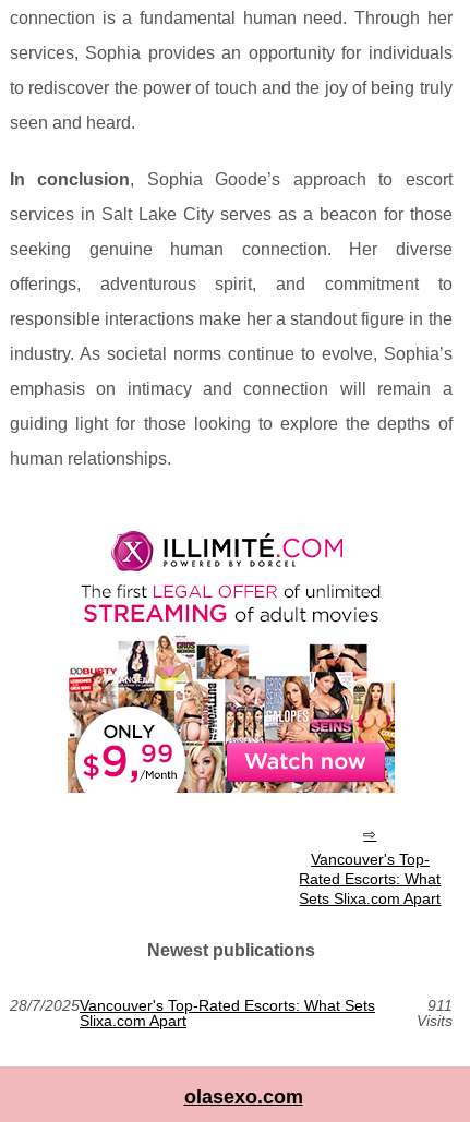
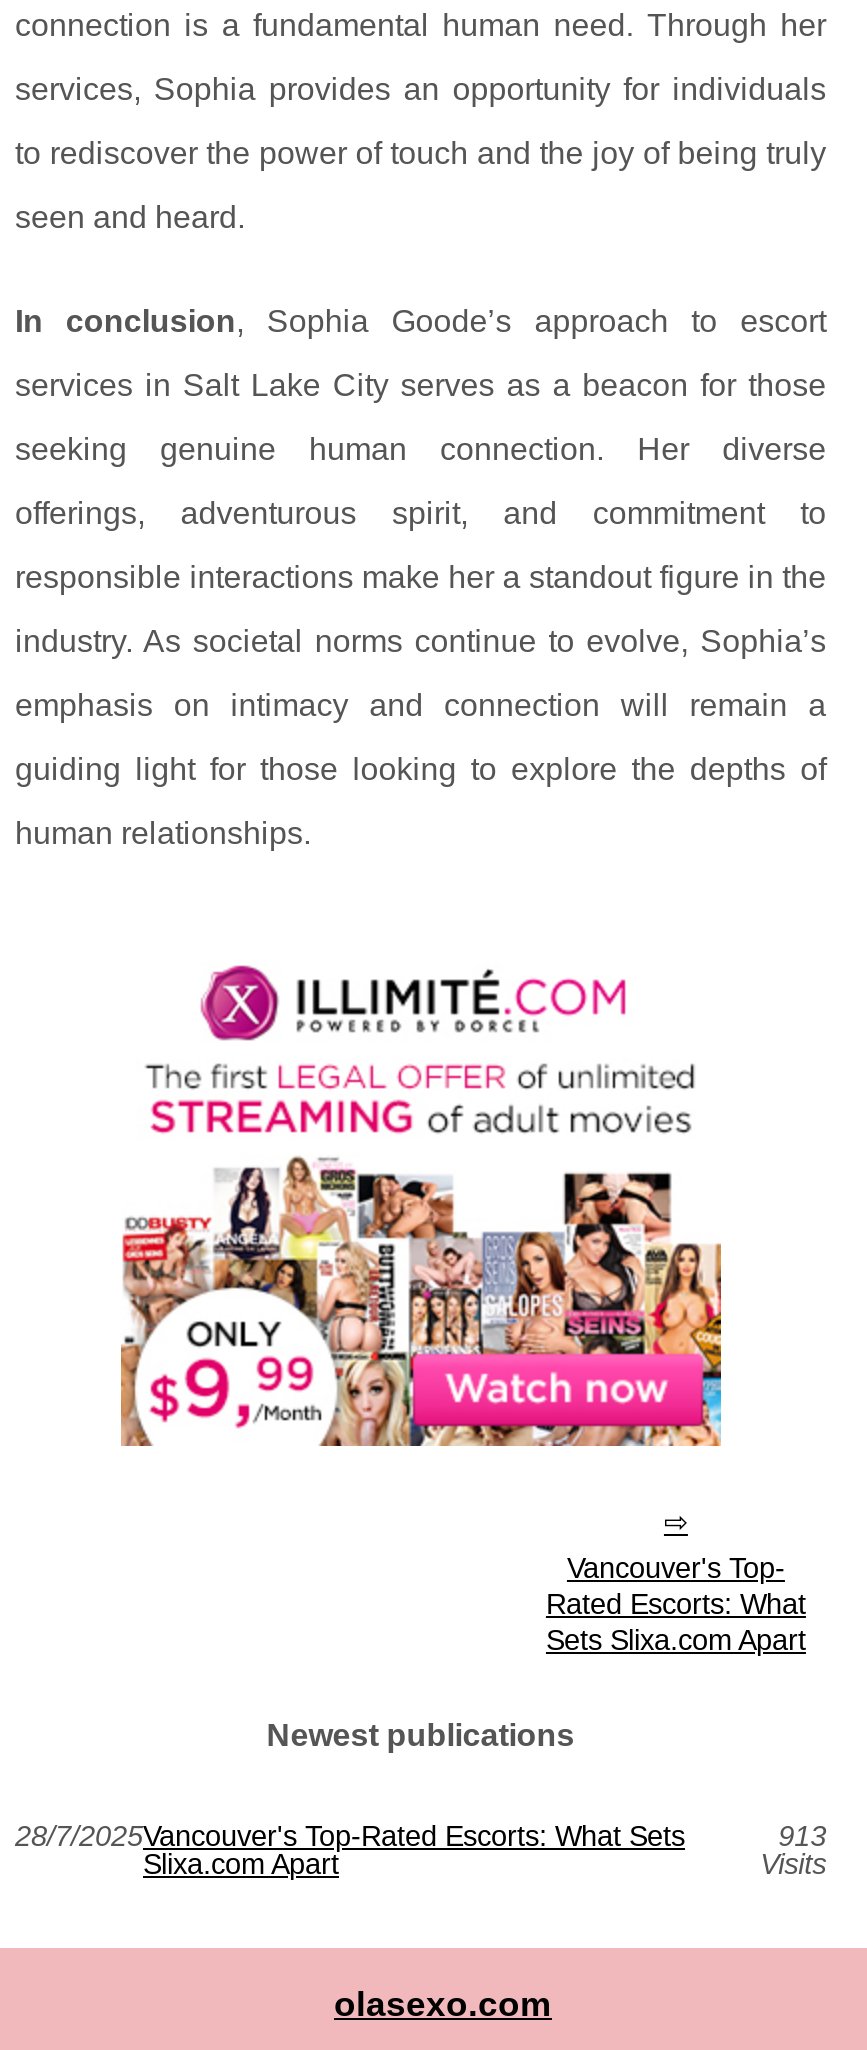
[427,997,452,1014] 911 -> [778,1821,826,1853] 913

